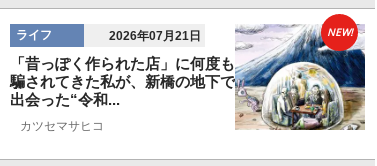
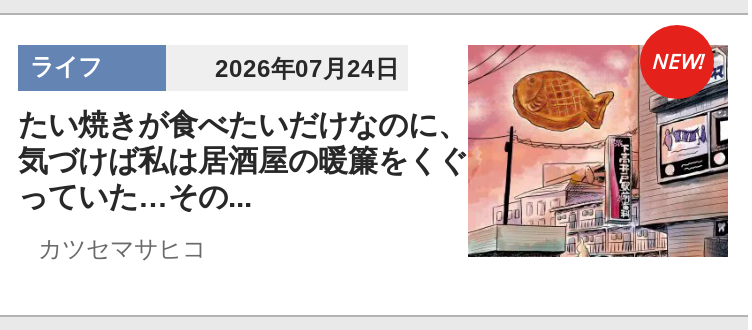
[10,24,366,131] [image] | 「昔っぽく作られた店」に何度も | 騙されてきた私が、新橋の地下で | 出会った“令和... -> [18,43,730,259] [image] | たい焼きが食べたいだけなのに、 | 気づけば私は居酒屋の暖簾をくぐ | っていた…その...
[108,29,200,43] 2026年07月21日 -> [215,55,399,83] 2026年07月24日

